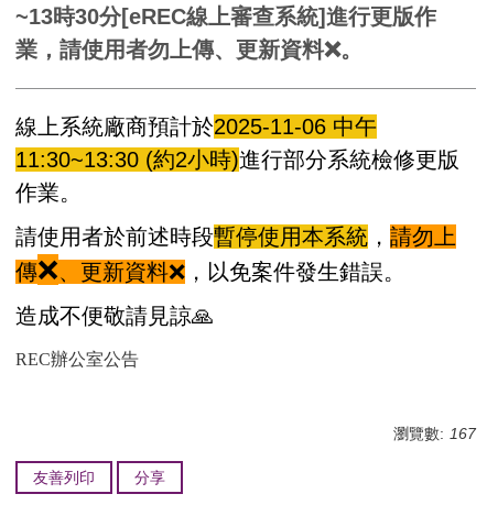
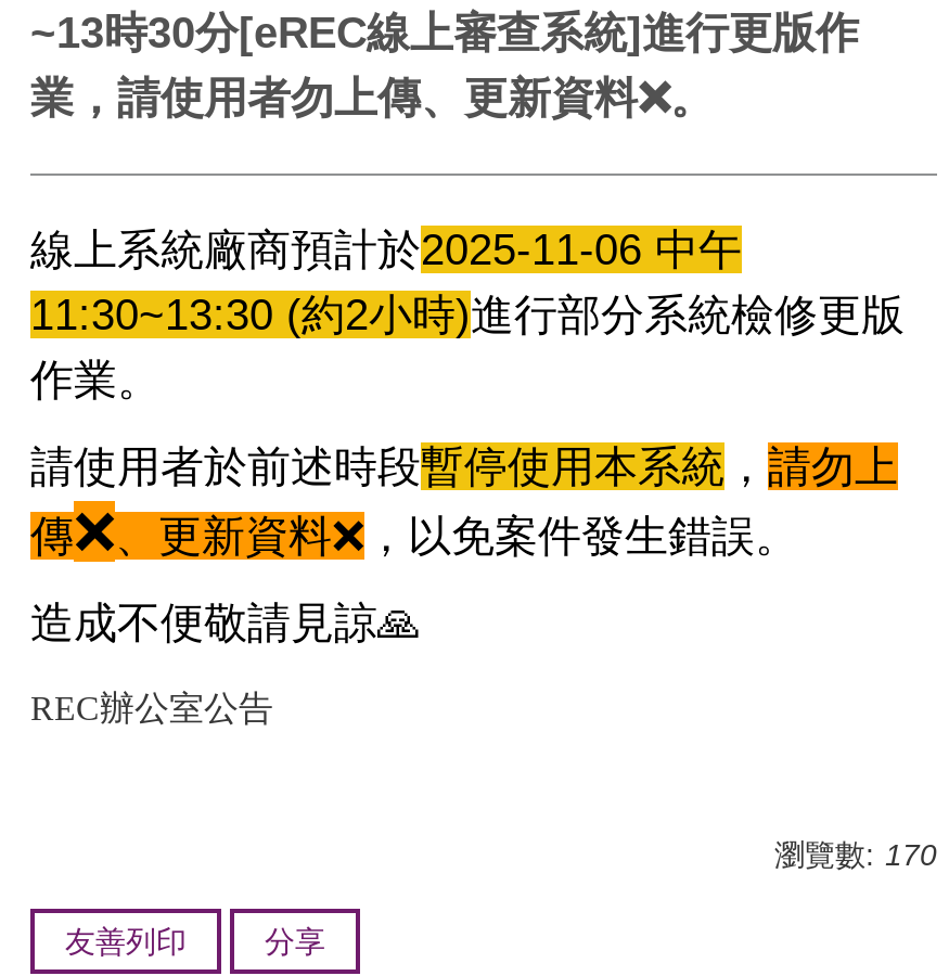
[393,425,476,443] 瀏覽數: 167 -> [774,838,937,873] 瀏覽數: 170

